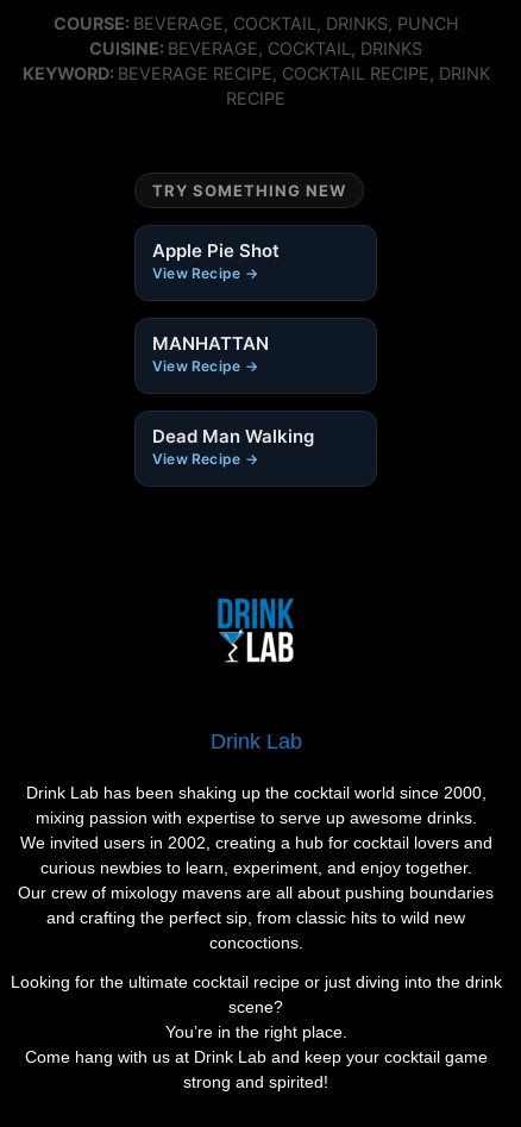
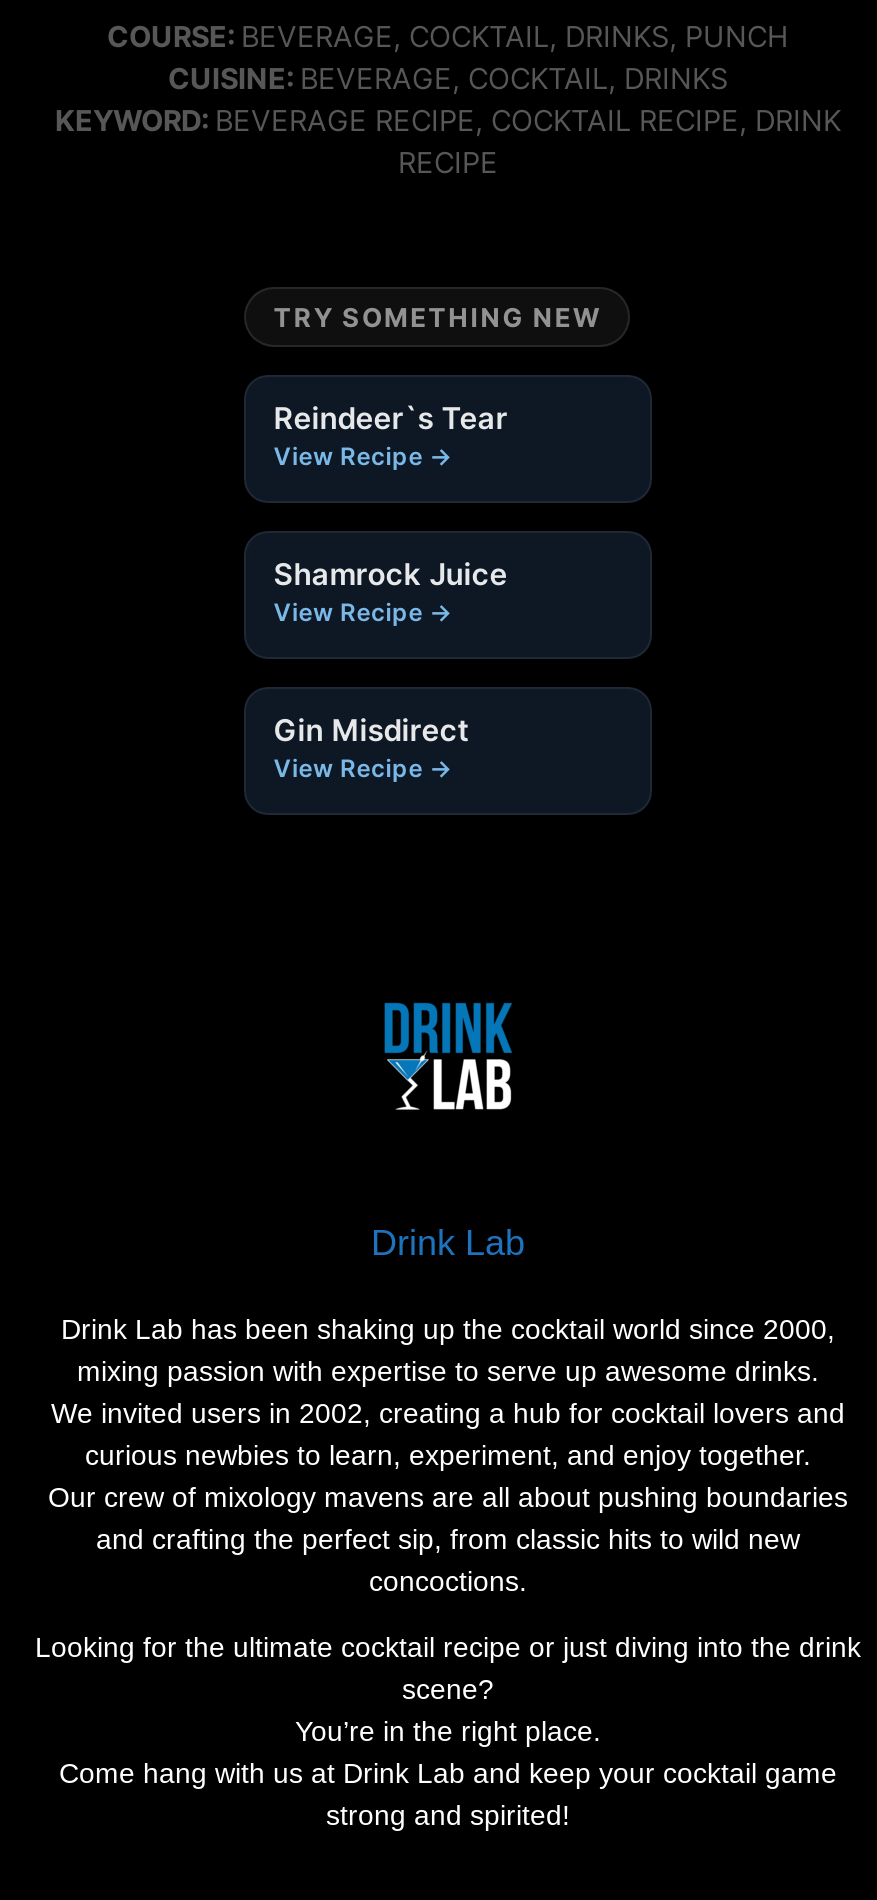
[152,239,279,261] Apple Pie Shot -> [274,398,508,436] Reindeer`s Tear
[152,332,269,354] MANHATTAN -> [274,554,508,592] Shamrock Juice
[152,424,314,447] Dead Man Walking -> [274,710,470,748] Gin Misdirect

